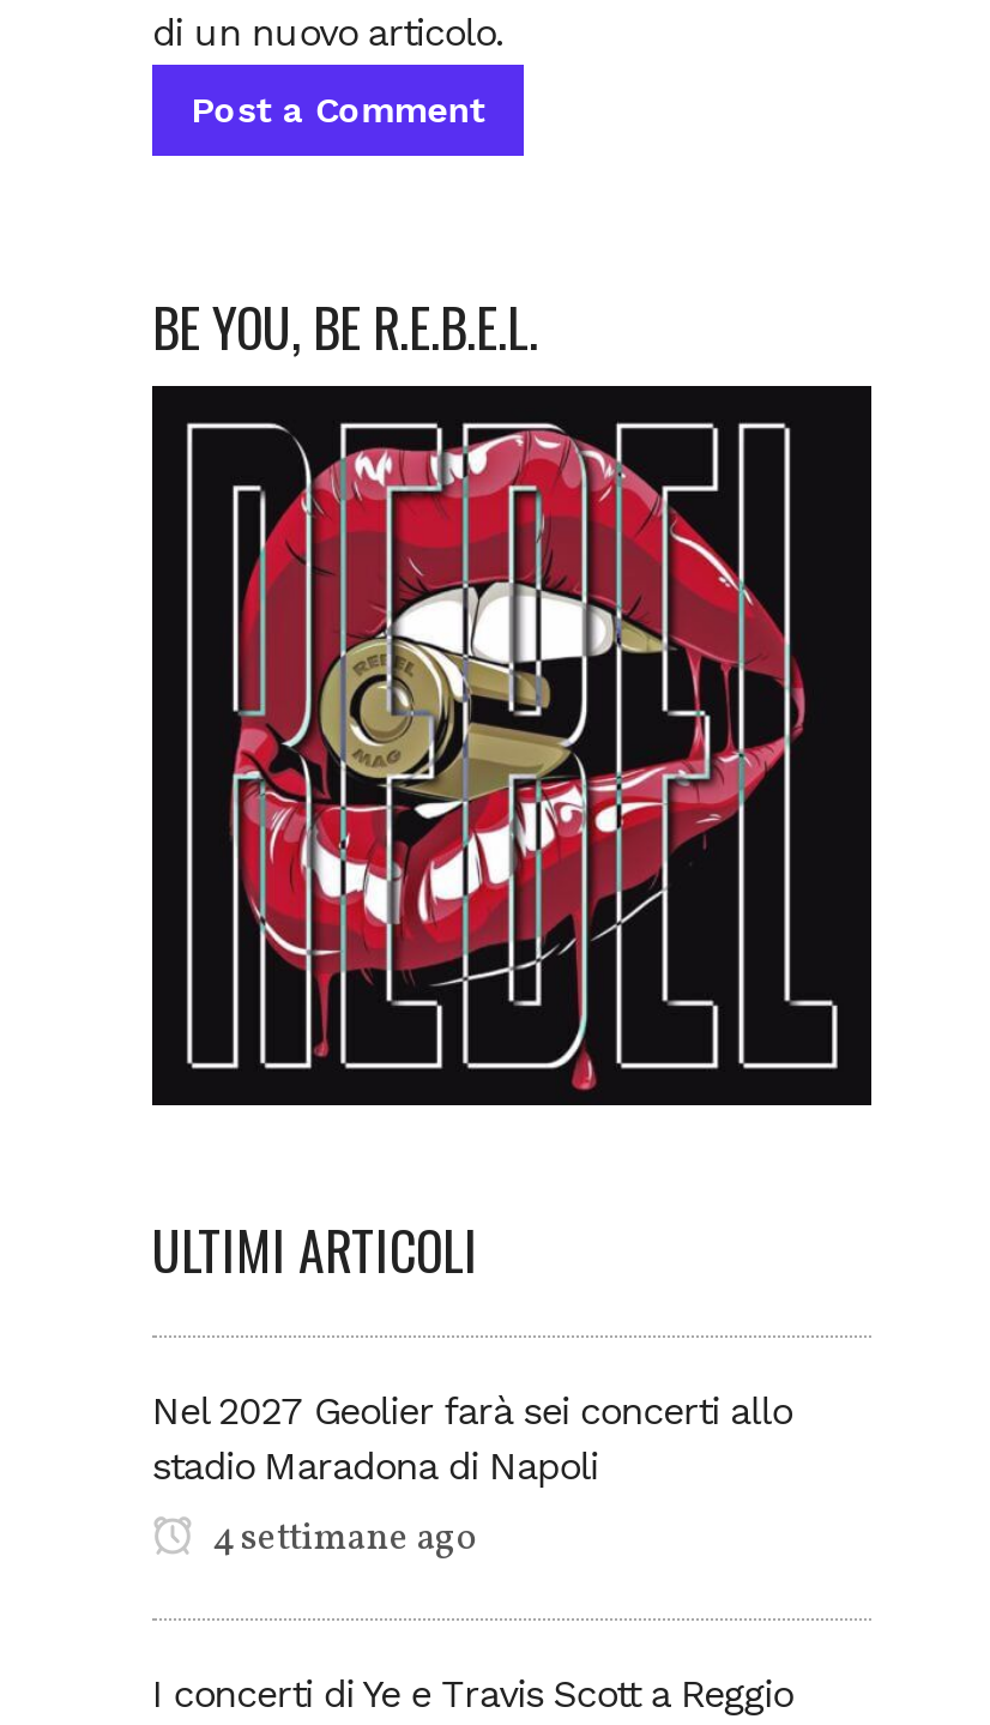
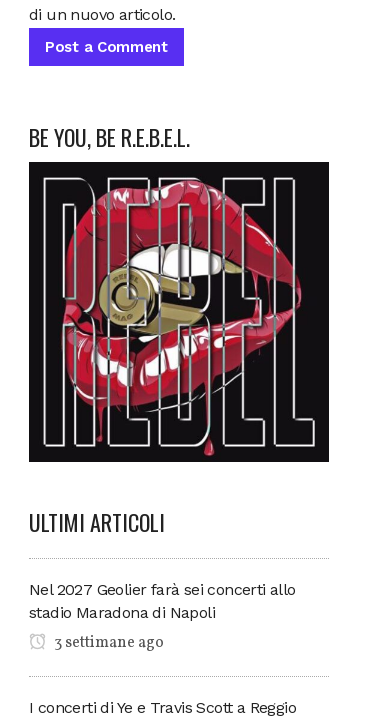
[205,1514,478,1567] 4 settimane ago -> [51,632,164,654] 3 settimane ago

